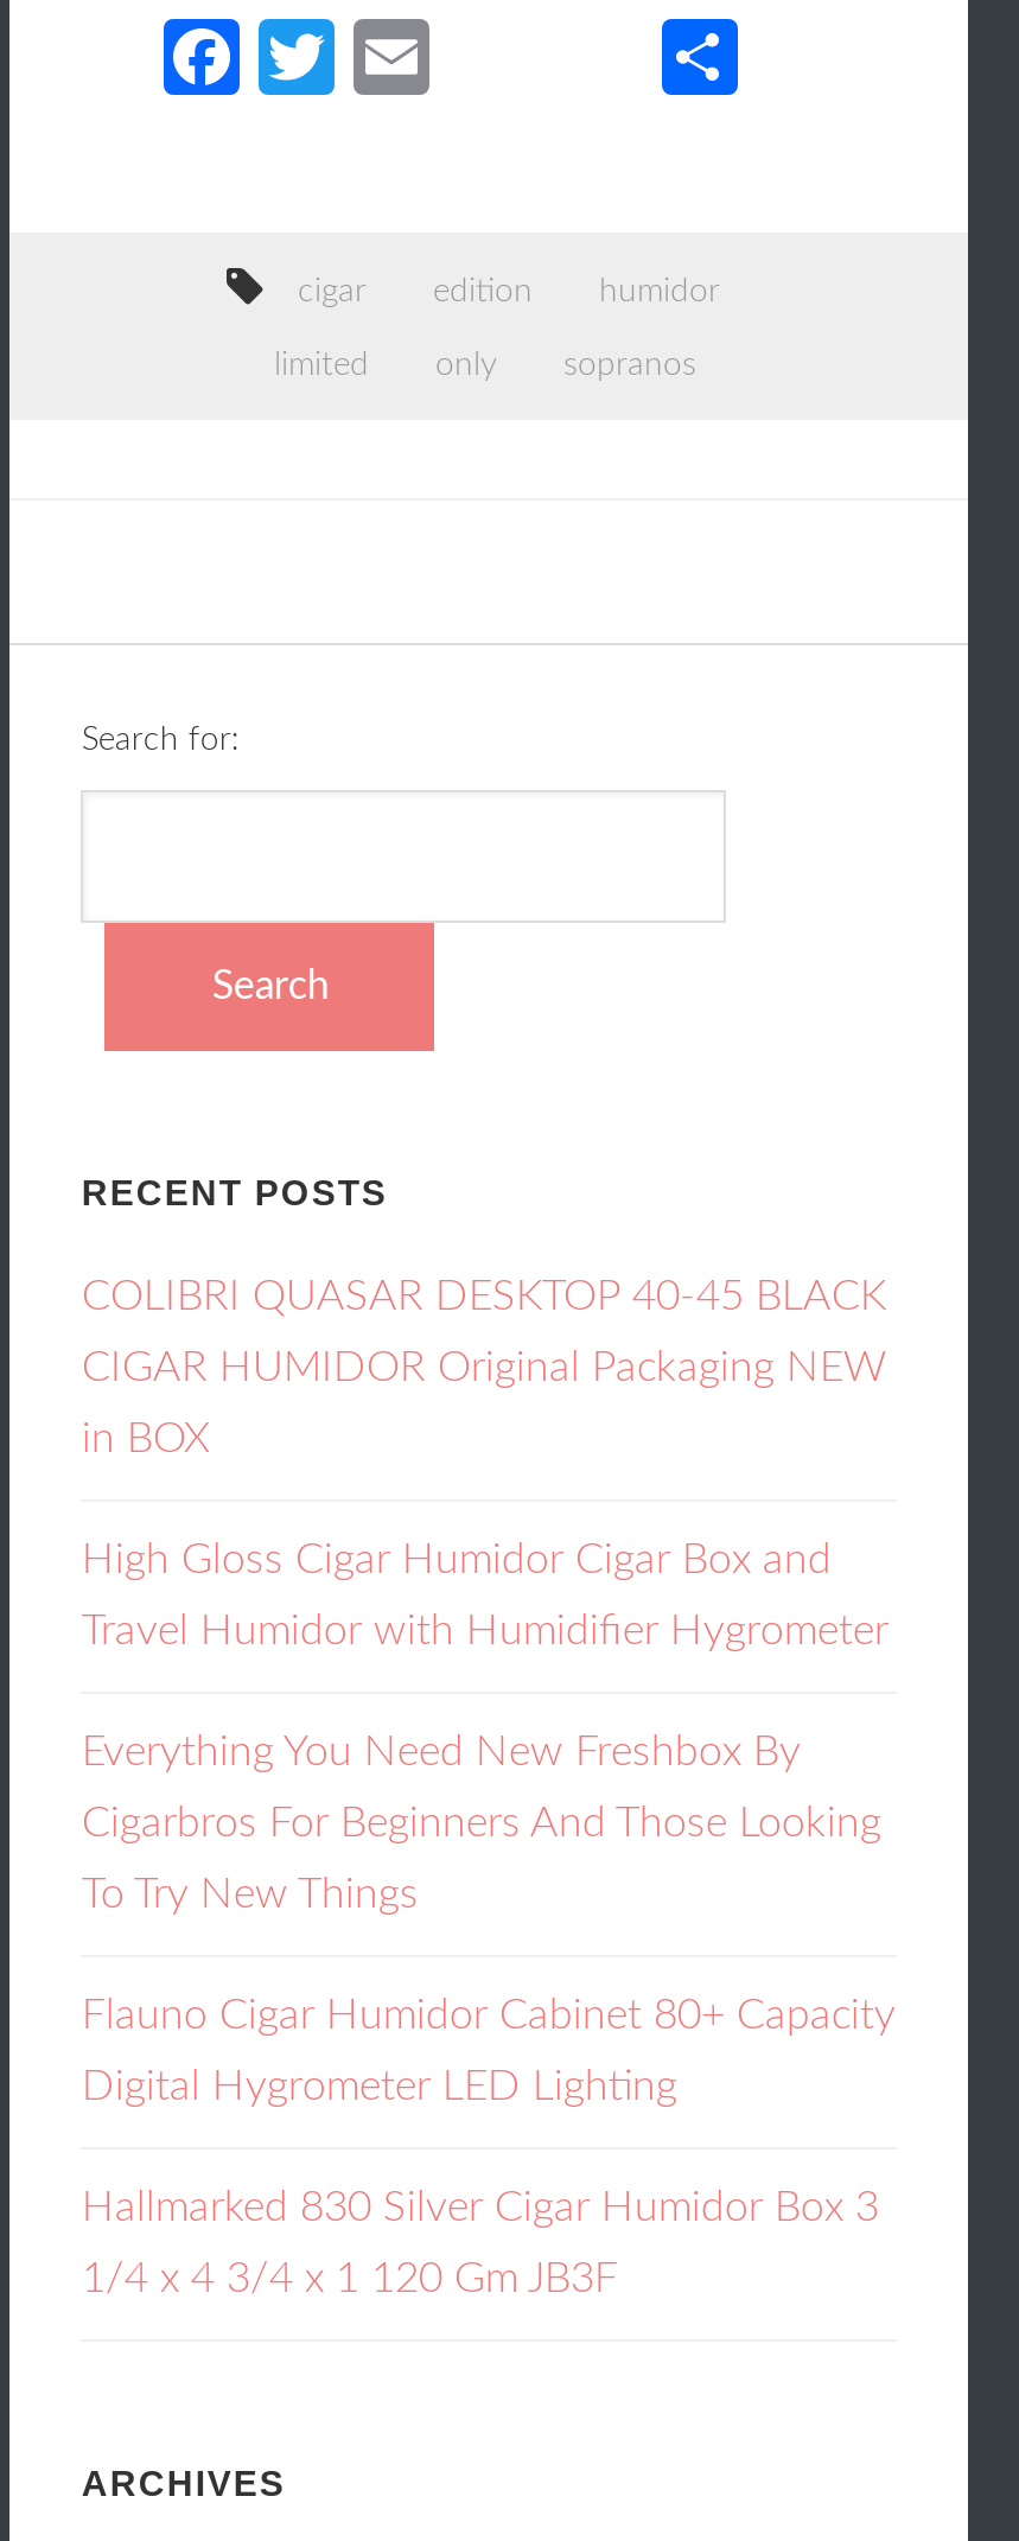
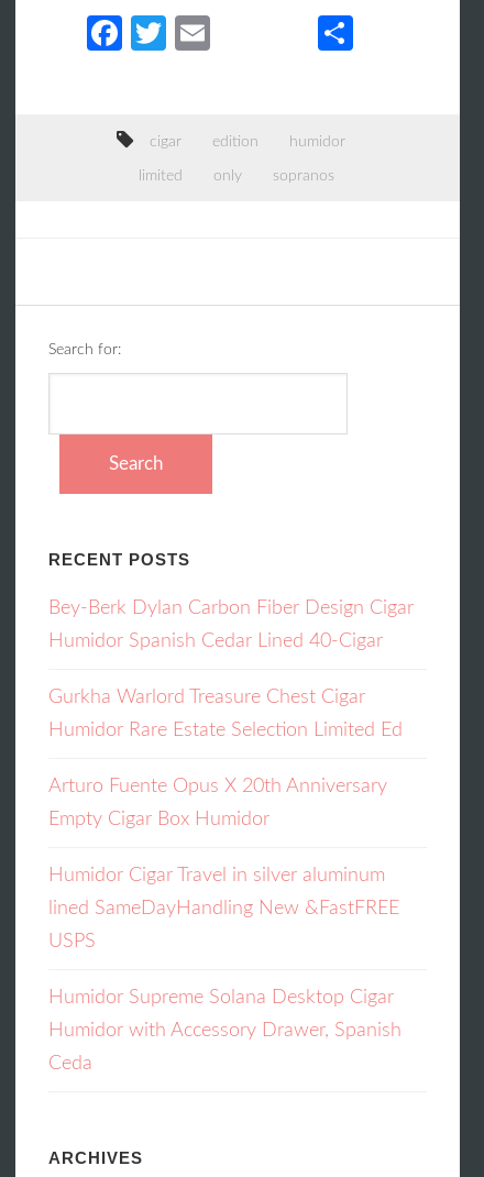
[82,1276,886,1318] COLIBRI QUASAR DESKTOP 40-45 BLACK -> [49,598,414,618] Bey-Berk Dylan Carbon Fiber Design Cigar
[82,1347,886,1390] CIGAR HUMIDOR Original Packaging NEW -> [49,631,383,651] Humidor Spanish Cedar Lined 40-Cigar
[82,1418,210,1461] in BOX -> [49,687,366,707] Gurkha Warlord Treasure Chest Cigar
[82,1539,831,1582] High Gloss Cigar Humidor Cigar Box and -> [49,720,403,740] Humidor Rare Estate Selection Limited Ed
[82,1610,888,1653] Travel Humidor with Humidifier Hygrometer -> [49,776,388,796] Arturo Fuente Opus X 20th Anniversary
[82,1731,800,1774] Everything You Need New Freshbox By -> [49,809,270,829] Empty Cigar Box Humidor
[82,1802,881,1845] Cigarbros For Beginners And Those Looking -> [49,865,385,885] Humidor Cigar Travel in silver aluminum
[82,1874,419,1916] To Try New Things -> [49,898,400,918] lined SameDayHandling New &FastFREE
[82,1995,895,2037] Flauno Cigar Humidor Cabinet 80+ Capacity -> [49,931,96,951] USPS
[82,2066,677,2108] Digital Hygrometer LED Lighting -> [49,987,394,1007] Humidor Supreme Solana Desktop Cigar
[82,2187,879,2229] Hallmarked 830 Silver Cigar Humidor Box 3 -> [49,1020,402,1040] Humidor with Accessory Drawer, Spanish
[82,2258,618,2301] 1/4 x 4 3/4 x 1 120 Gm JB3F -> [49,1053,93,1073] Ceda

